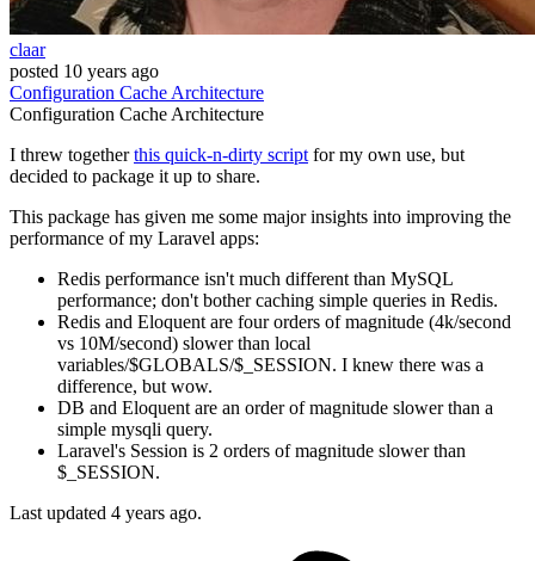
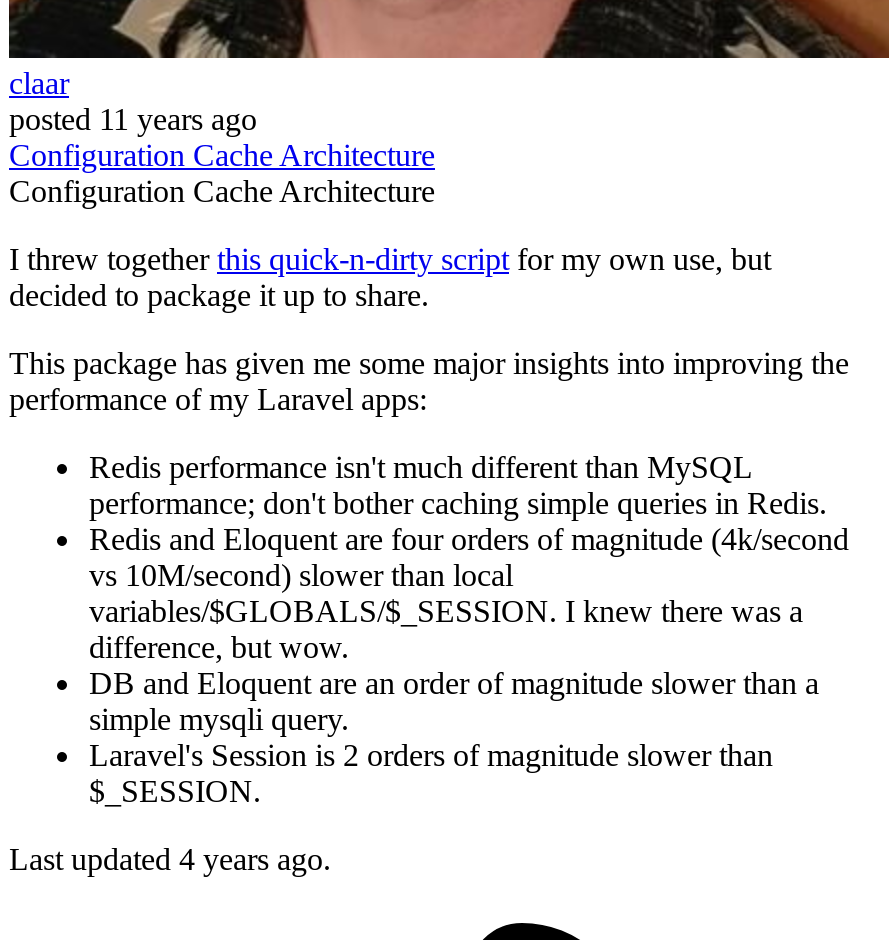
[10,61,159,82] posted 10 years ago -> [9,103,257,137] posted 11 years ago

